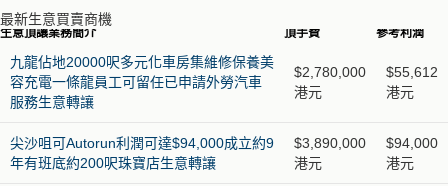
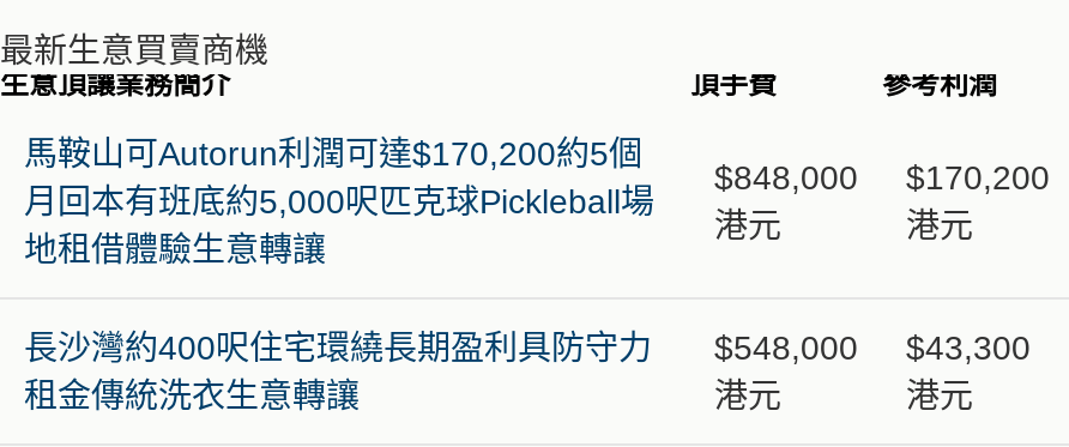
[10,54,274,110] 九龍佔地20000呎多元化車房集維修保養美 | 容充電一條龍員工可留任已申請外勞汽車 | 服務生意轉讓 -> [24,135,654,270] 馬鞍山可Autorun利潤可達$170,200約5個 | 月回本有班底約5,000呎匹克球Pickleball場 | 地租借體驗生意轉讓
[294,64,366,80] $2,780,000 -> [714,159,858,198] $848,000
[386,64,438,80] $55,612 -> [906,159,1050,198] $170,200
[10,135,274,171] 尖沙咀可Autorun利潤可達$94,000成立約9 | 年有班底約200呎珠寶店生意轉讓 -> [24,330,652,416] 長沙灣約400呎住宅環繞長期盈利具防守力 | 租金傳統洗衣生意轉讓
[294,135,366,151] $3,890,000 -> [714,330,858,368] $548,000
[386,135,438,151] $94,000 -> [906,330,1031,368] $43,300

